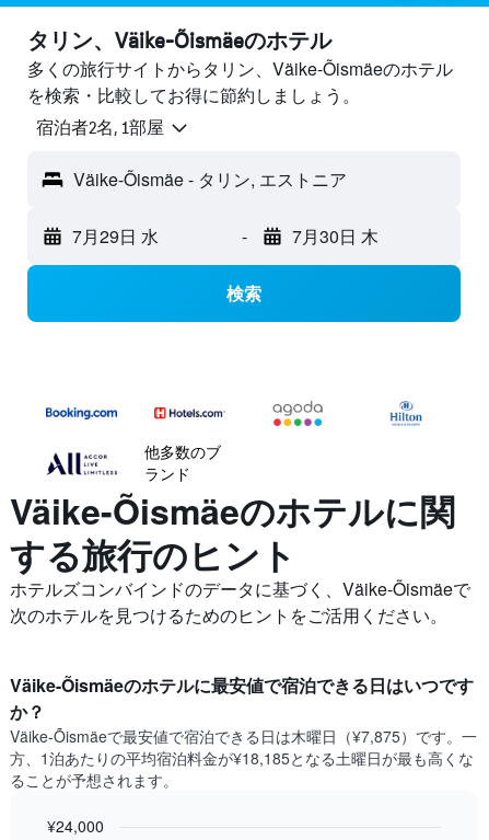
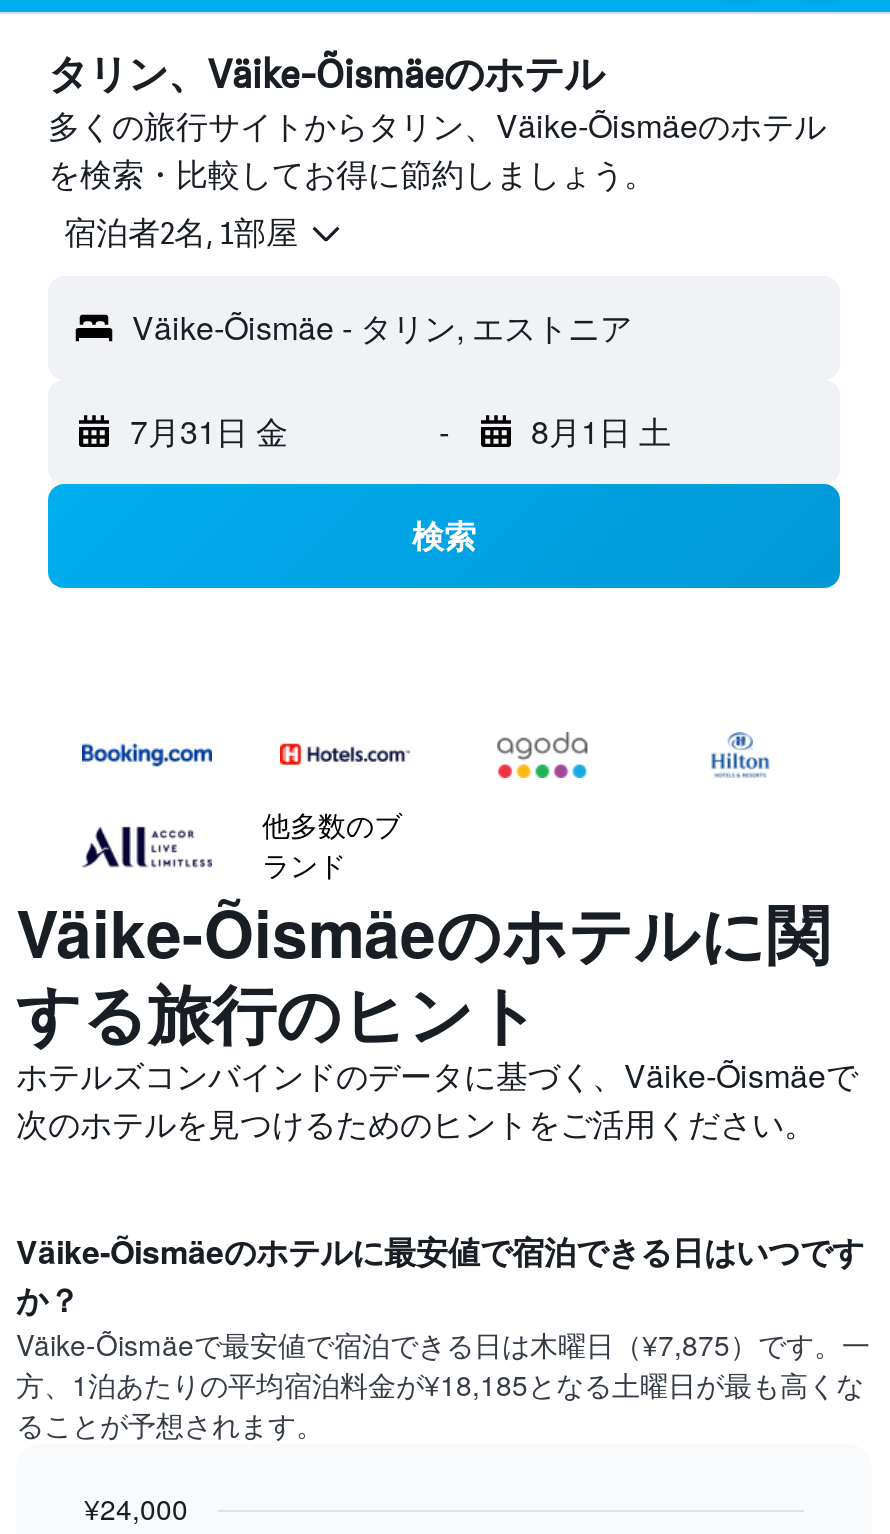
[72,224,159,249] 7月29日 水 -> [130,408,288,454] 7月31日 金
[292,224,378,249] 7月30日 木 -> [531,408,671,454] 8月1日 土

